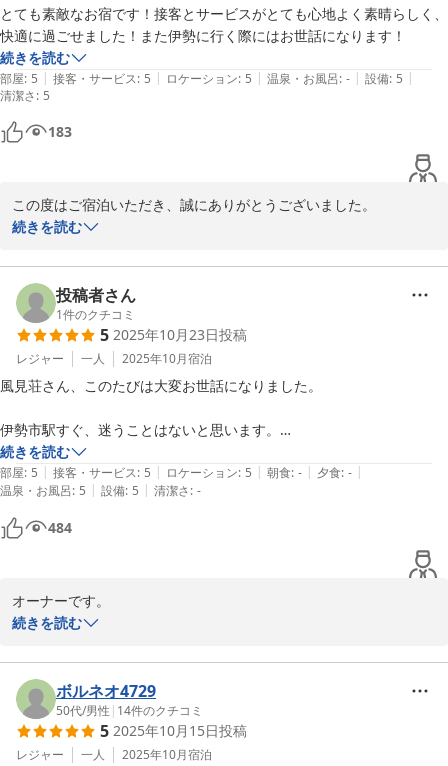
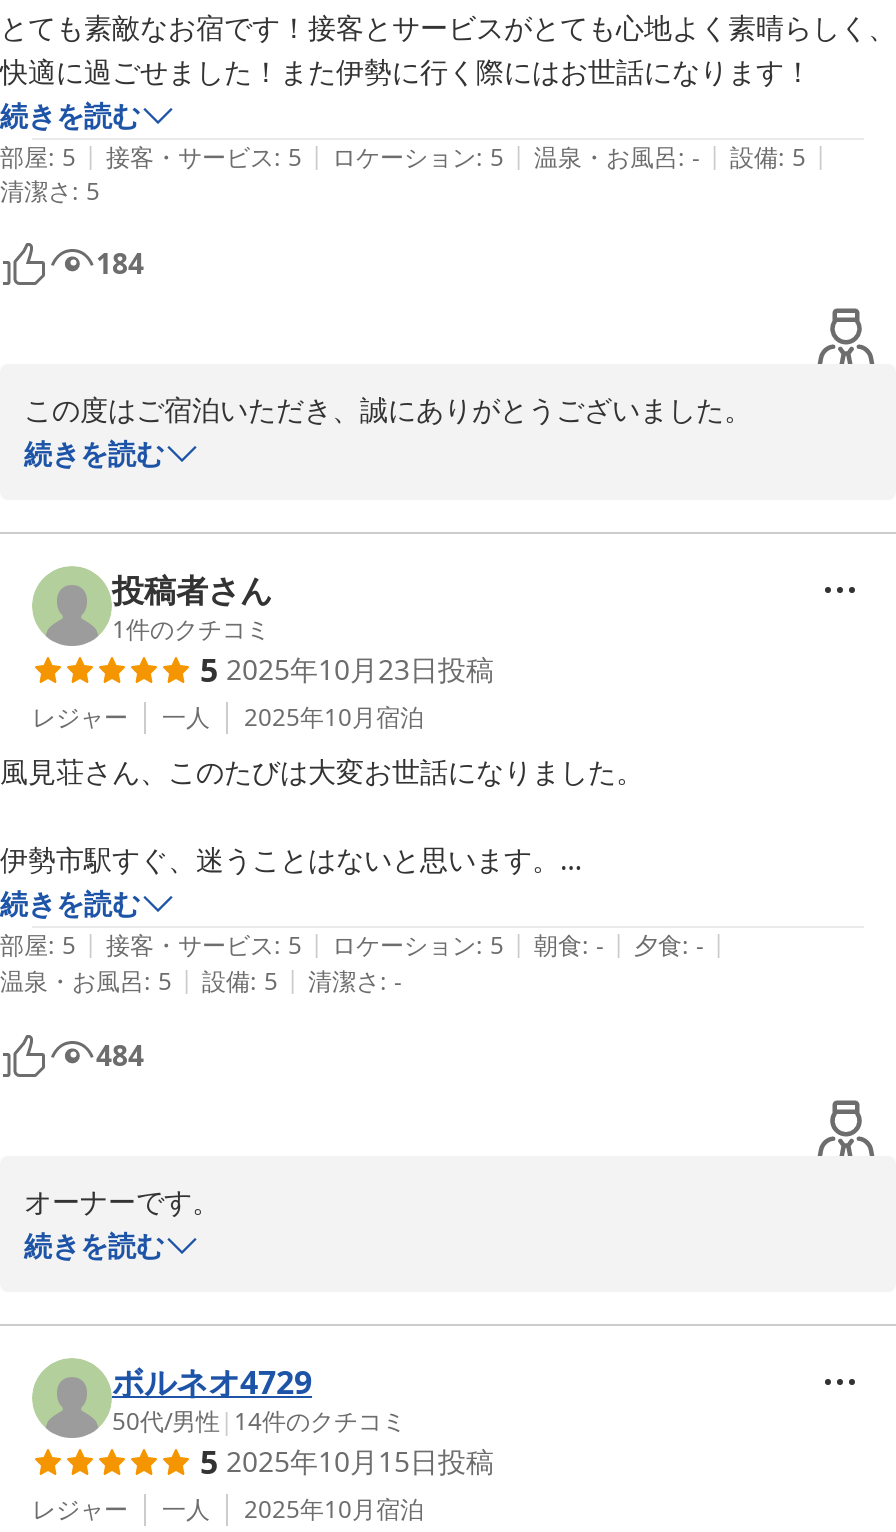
[48,122,72,141] 183 -> [96,244,144,282] 184

